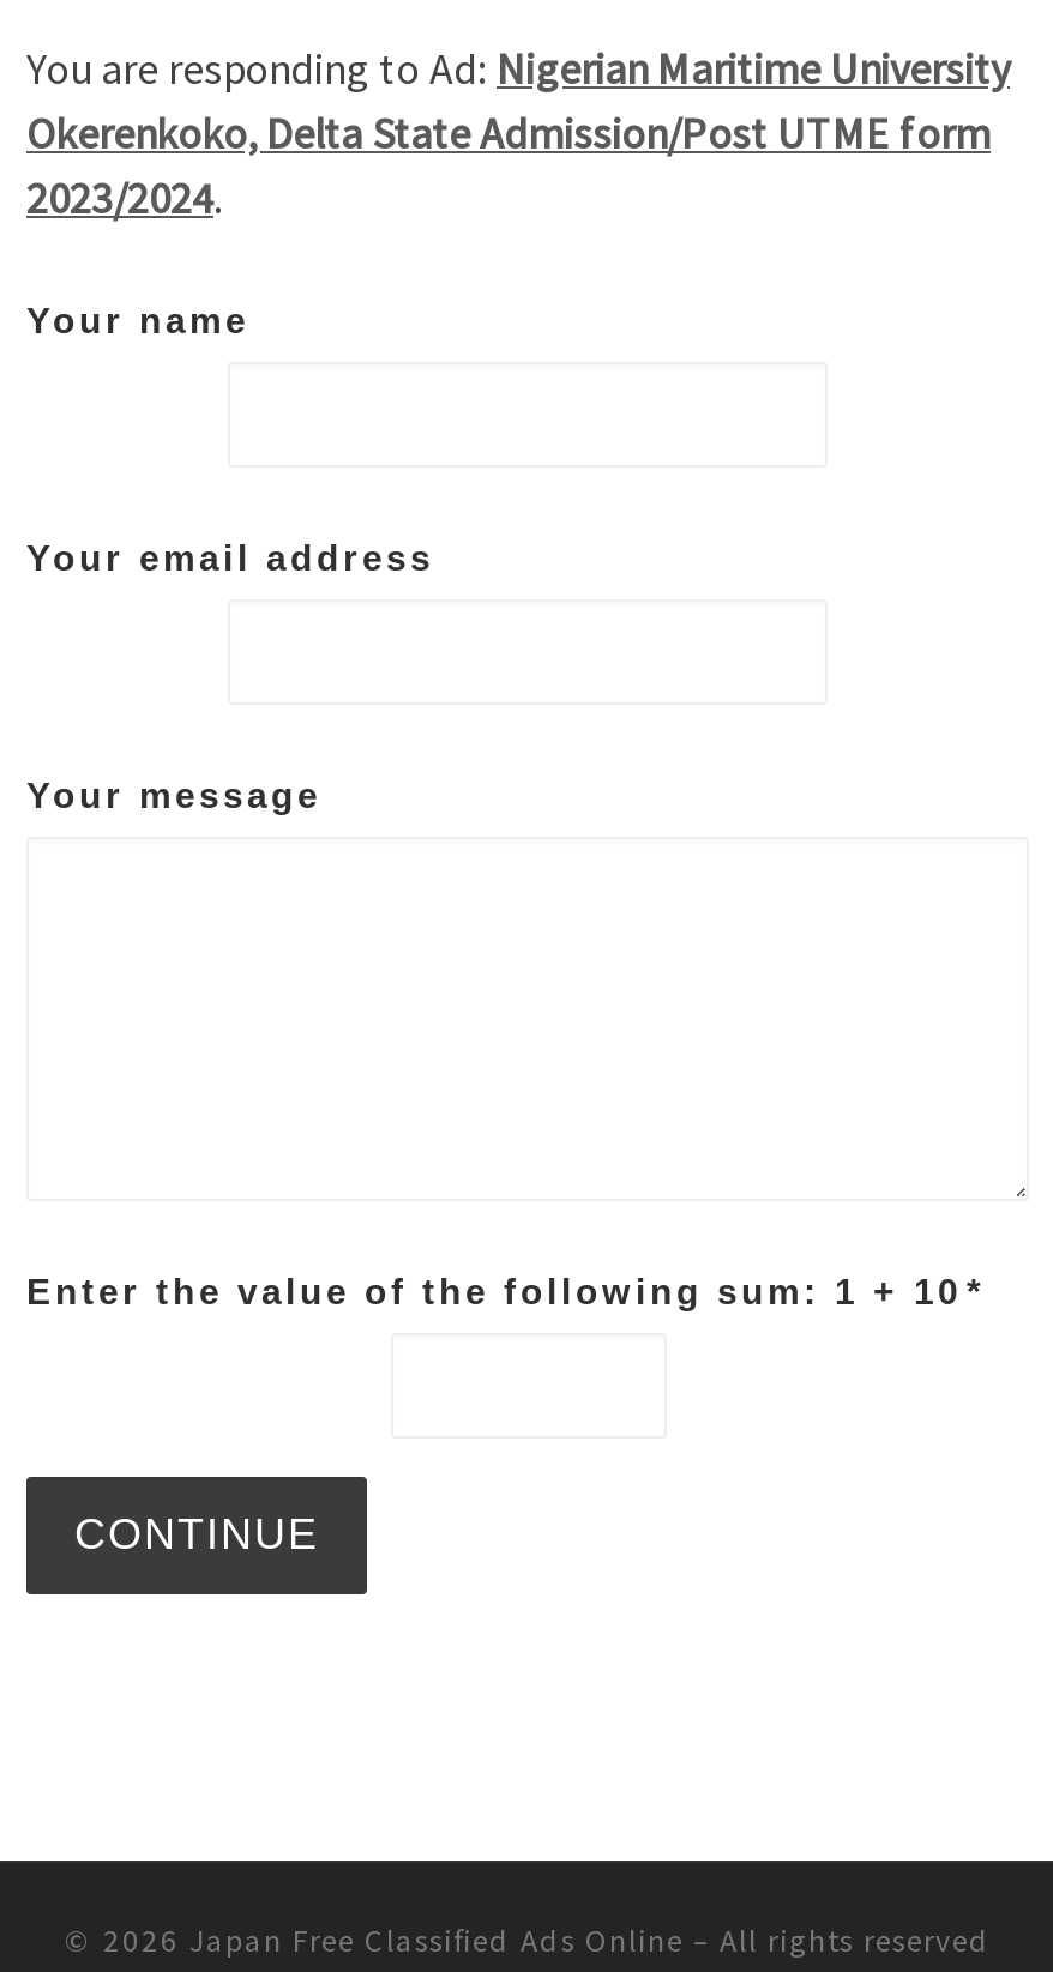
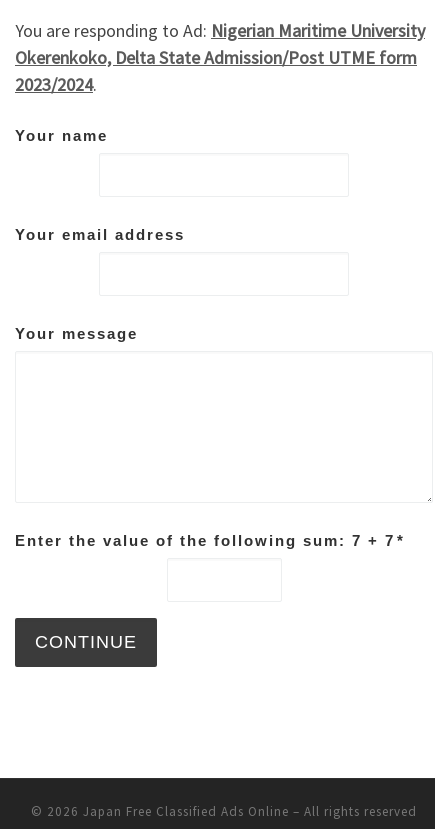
[26,1270,986,1311] Enter the value of the following sum: 1 + 10 * -> [15,532,405,549] Enter the value of the following sum: 7 + 7 *

